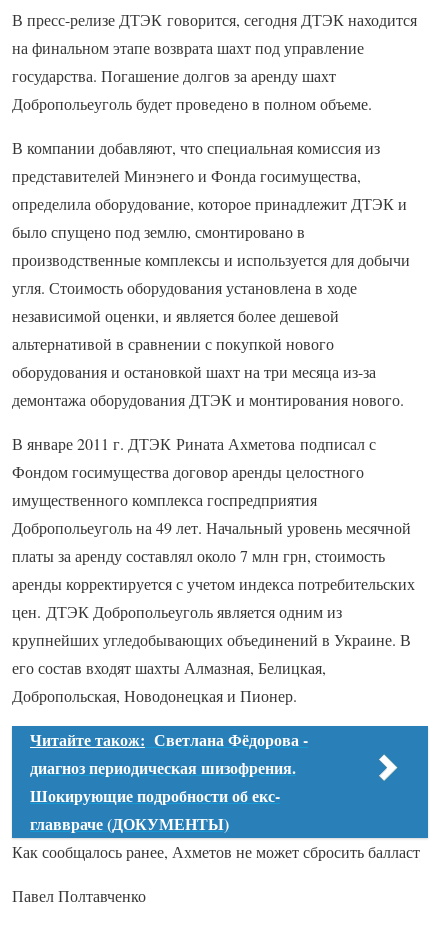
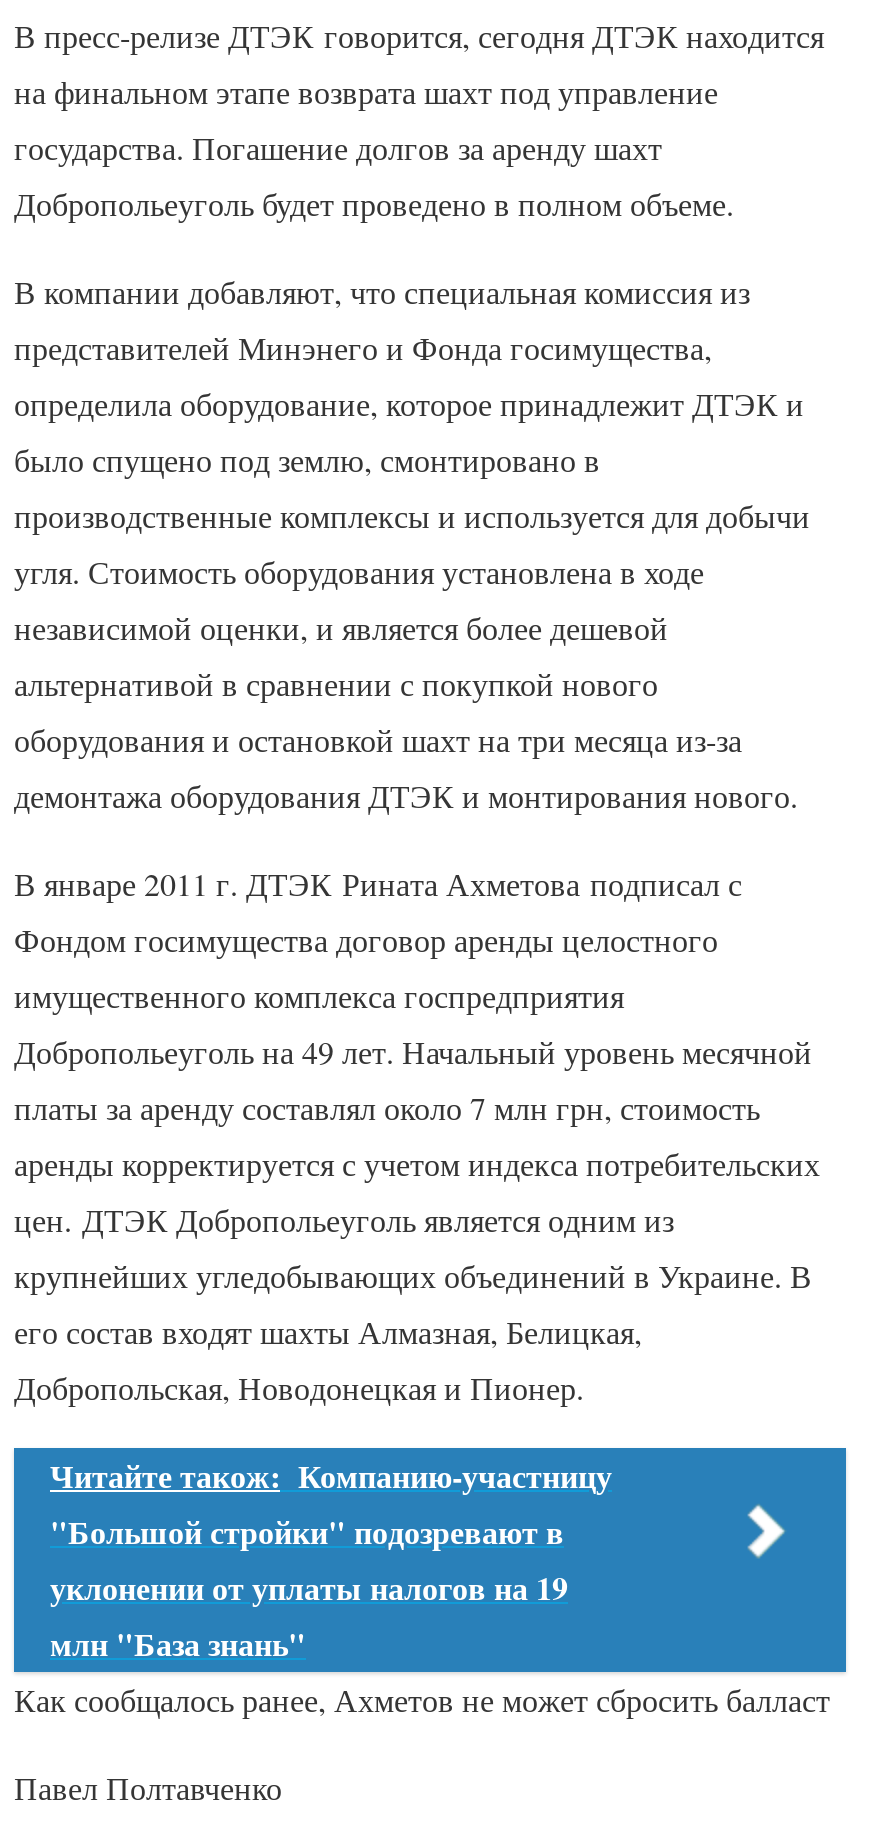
[30,728,308,835] Читайте також: Светлана Фёдорова - | диагноз периодическая шизофрения. | Шокирующие подробности об екс- | главвраче (ДОКУМЕНТЫ) -> [50,1452,612,1666] Читайте також: Компанию-участницу | "Большой стройки" подозревают в | уклонении от уплаты налогов на 19 | млн "База знань"

